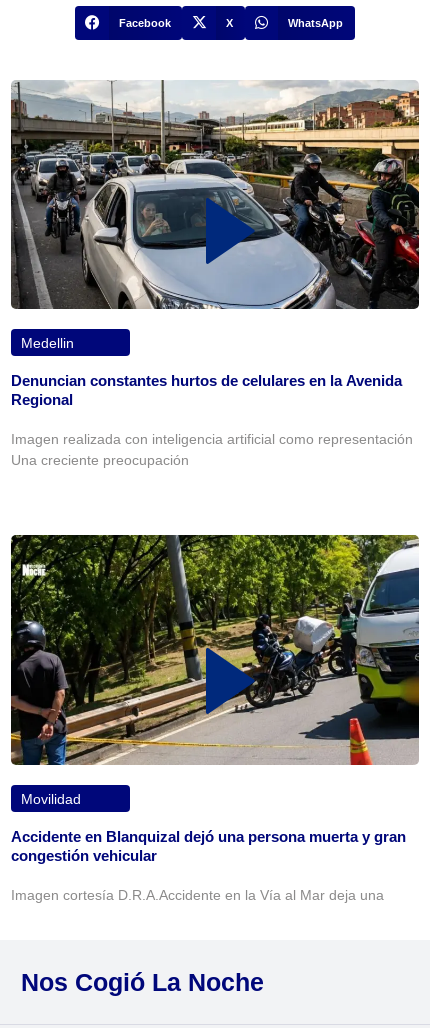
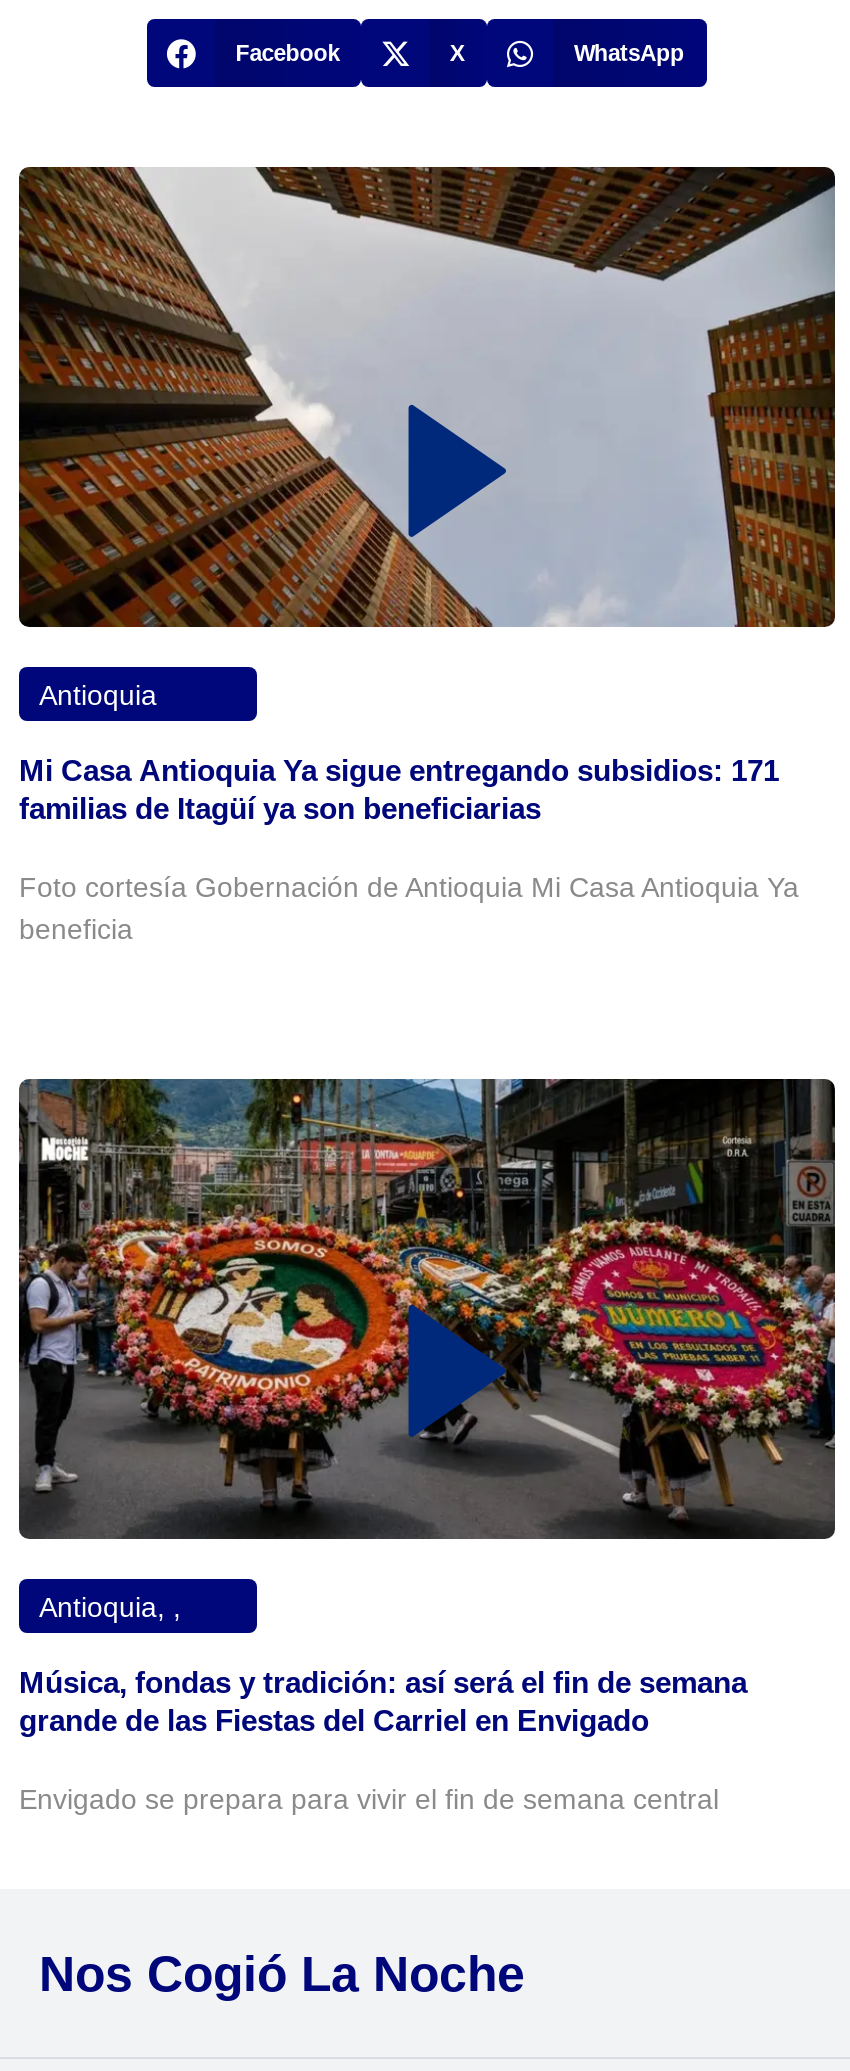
[11,79,420,351] [image] | Medellin -> [19,164,837,710] [image] | Antioquia
[11,372,402,408] Denuncian constantes hurtos de celulares en la Avenida | Regional -> [19,752,779,824] Mi Casa Antioquia Ya sigue entregando subsidios: 171 | familias de Itagüí ya son beneficiarias
[11,431,413,468] Imagen realizada con inteligencia artificial como representación | Una creciente preocupación -> [19,870,799,944] Foto cortesía Gobernación de Antioquia Mi Casa Antioquia Ya | beneficia
[10,534,420,807] [image] | Movilidad -> [17,1078,837,1622] [image] | Antioquia,,
[11,828,406,864] Accidente en Blanquizal dejó una persona muerta y gran | congestión vehicular -> [19,1664,747,1736] Música, fondas y tradición: así será el fin de semana | grande de las Fiestas del Carriel en Envigado
[11,887,384,903] Imagen cortesía D.R.A.Accidente en la Vía al Mar deja una -> [19,1782,719,1814] Envigado se prepara para vivir el fin de semana central

